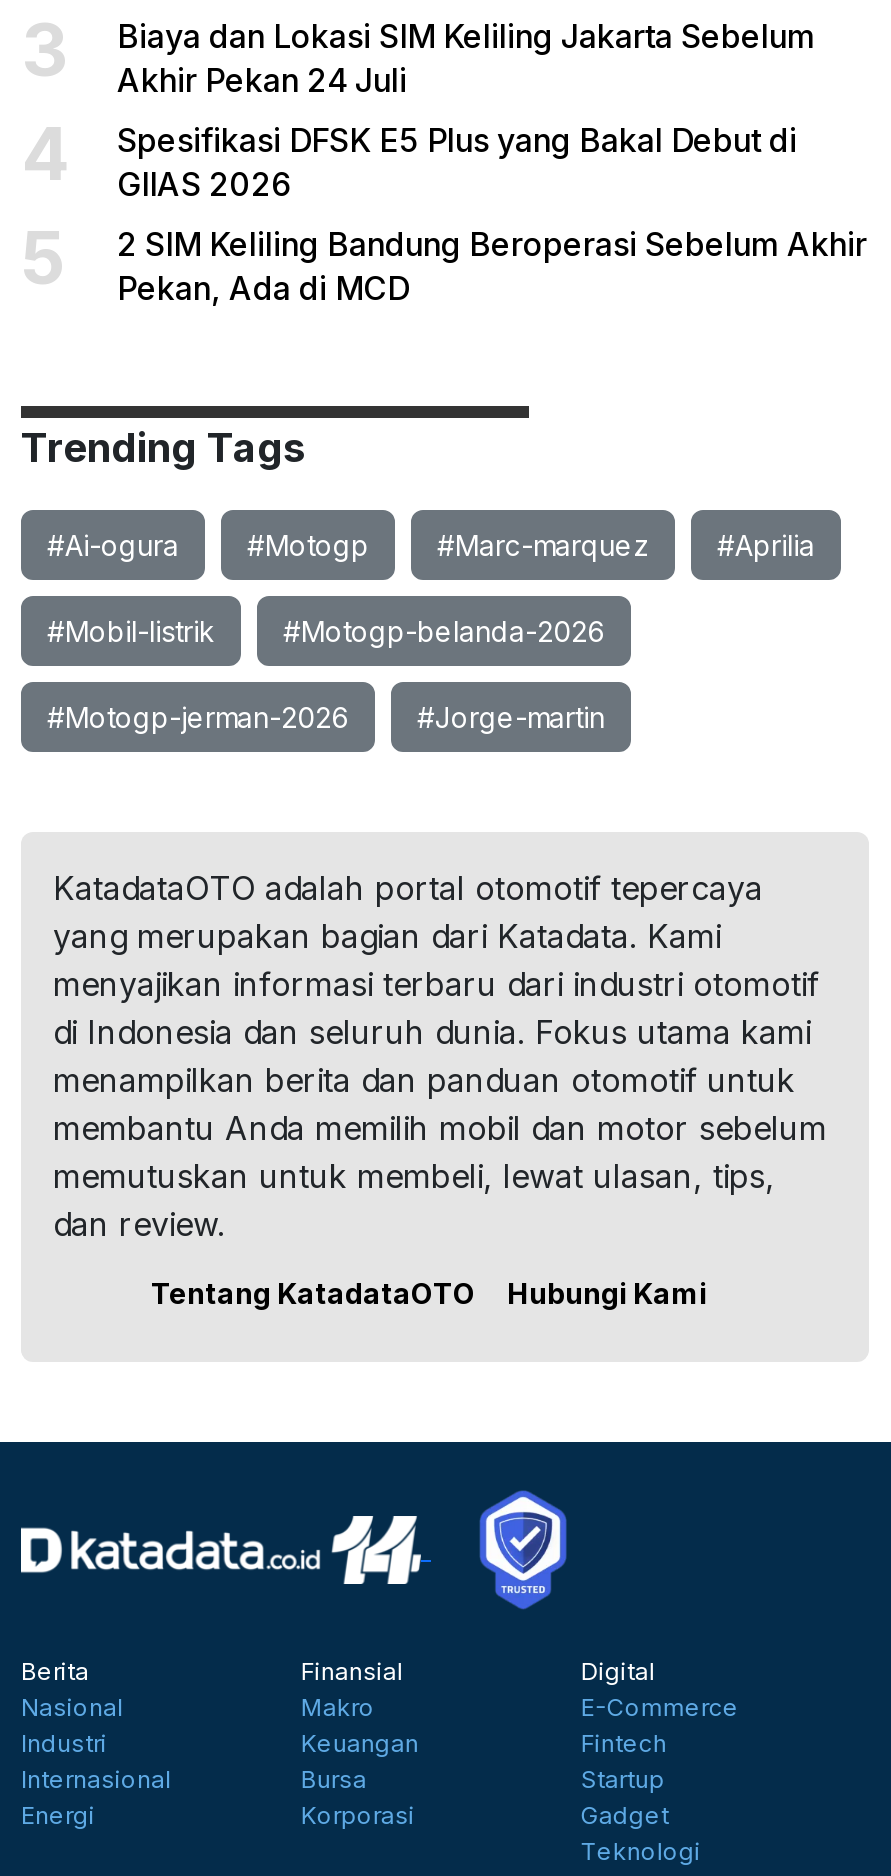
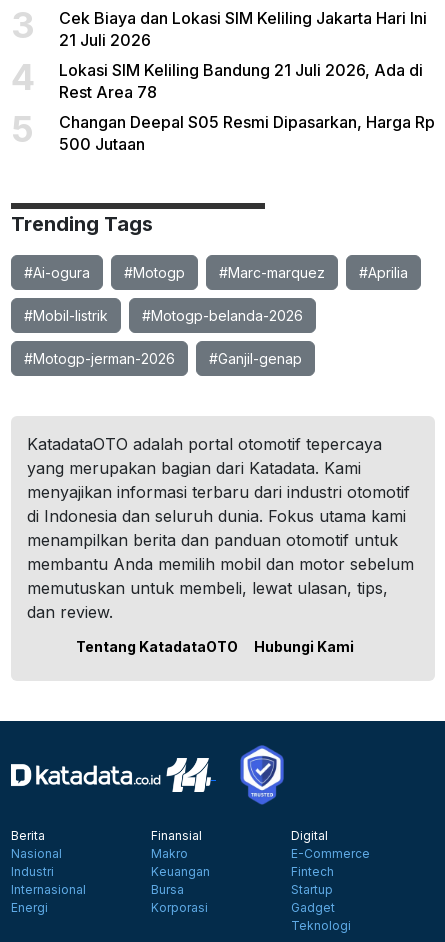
[117,16,815,100] Biaya dan Lokasi SIM Keliling Jakarta Sebelum | Akhir Pekan 24 Juli -> [59,8,427,50] Cek Biaya dan Lokasi SIM Keliling Jakarta Hari Ini | 21 Juli 2026
[117,120,797,204] Spesifikasi DFSK E5 Plus yang Bakal Debut di | GIIAS 2026 -> [59,60,423,102] Lokasi SIM Keliling Bandung 21 Juli 2026, Ada di | Rest Area 78
[117,224,867,308] 2 SIM Keliling Bandung Beroperasi Sebelum Akhir | Pekan, Ada di MCD -> [59,112,435,154] Changan Deepal S05 Resmi Dipasarkan, Harga Rp | 500 Jutaan
[417,700,605,734] #Jorge-martin -> [209,350,302,367] #Ganjil-genap

